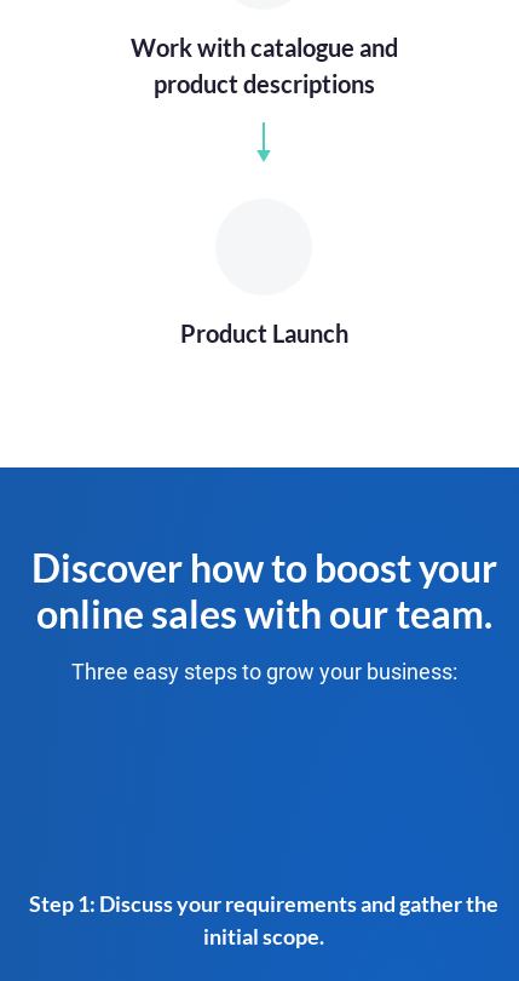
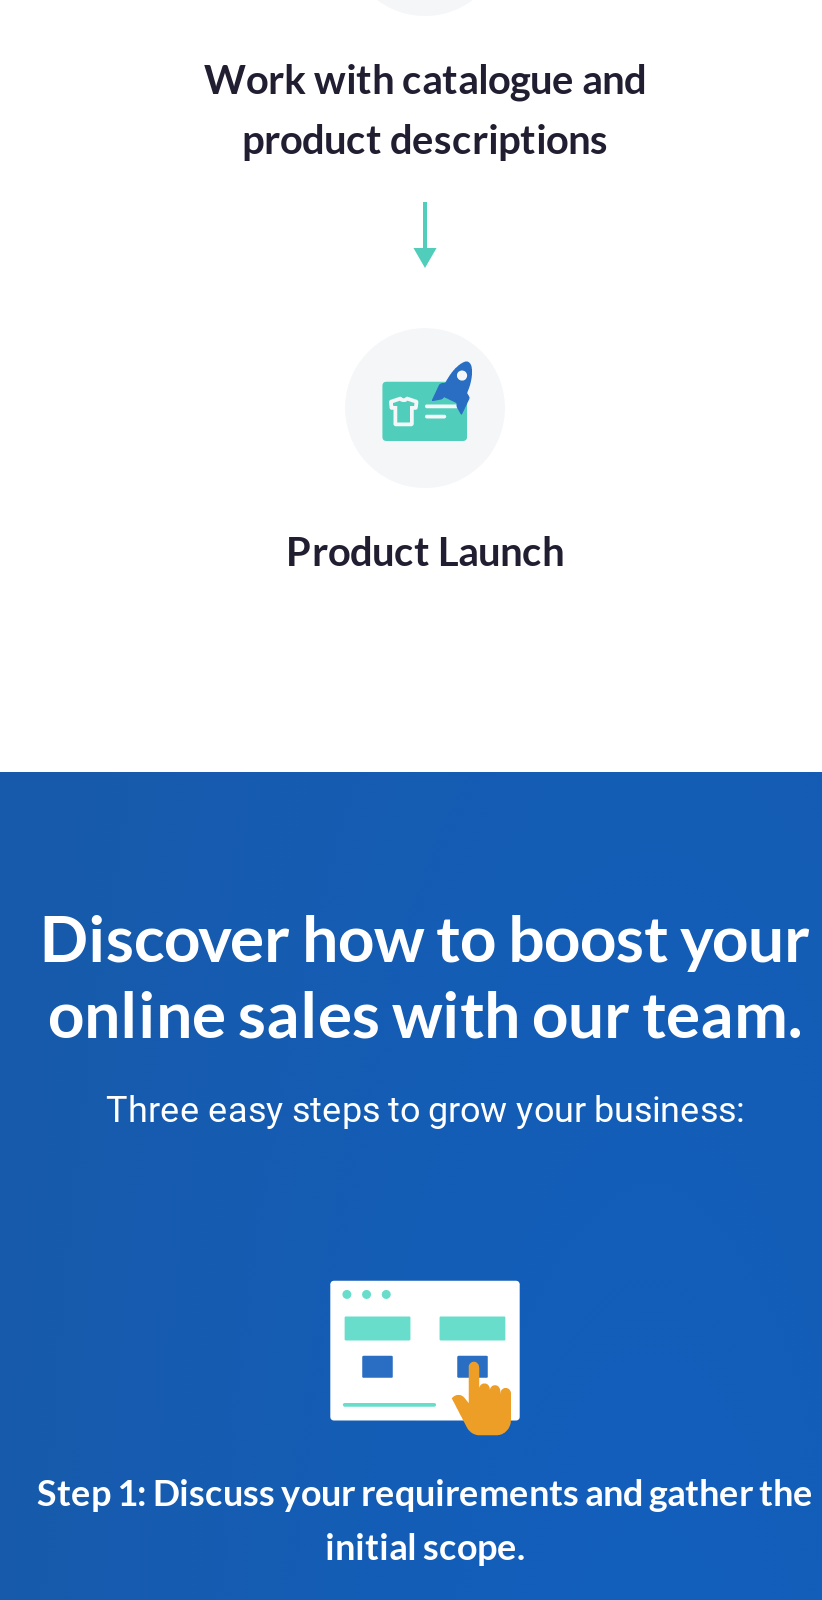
none -> [381,360,475,444] [image]
none -> [327,1278,523,1438] [image]

